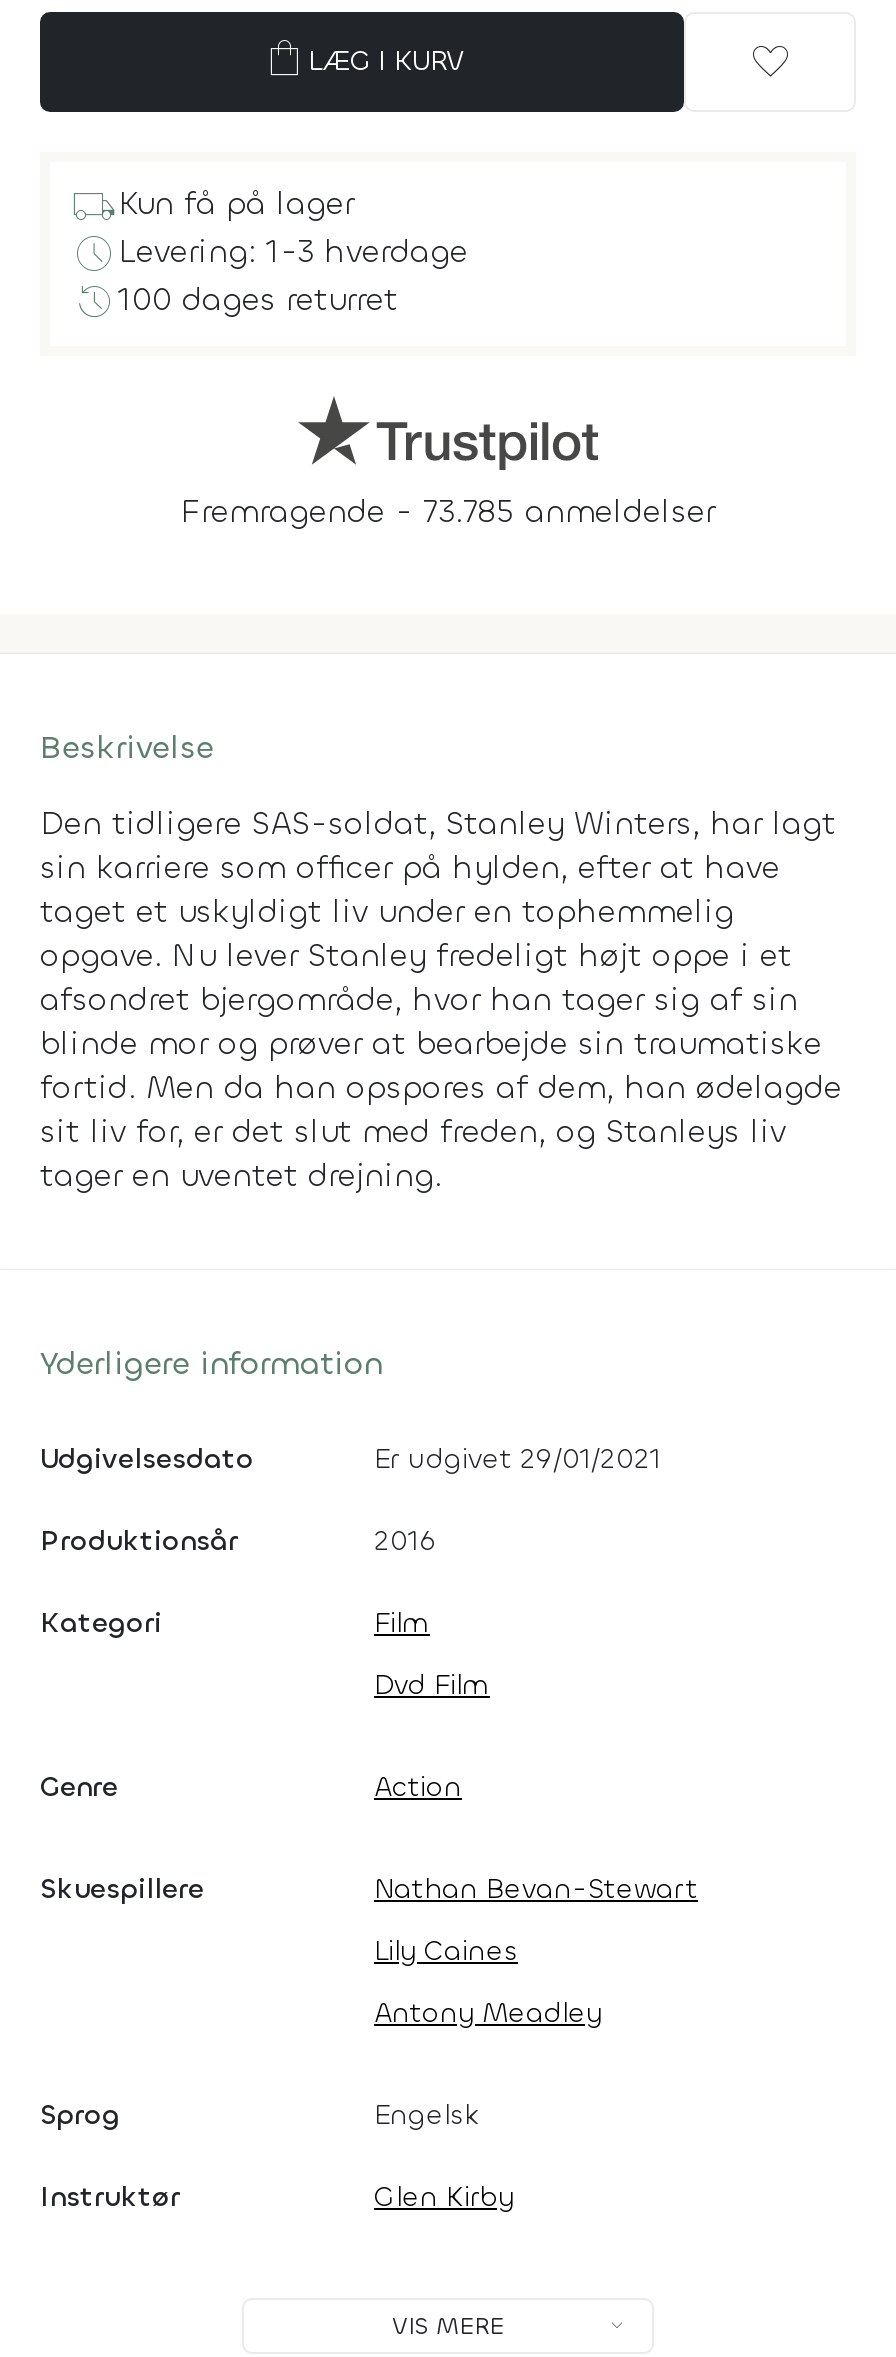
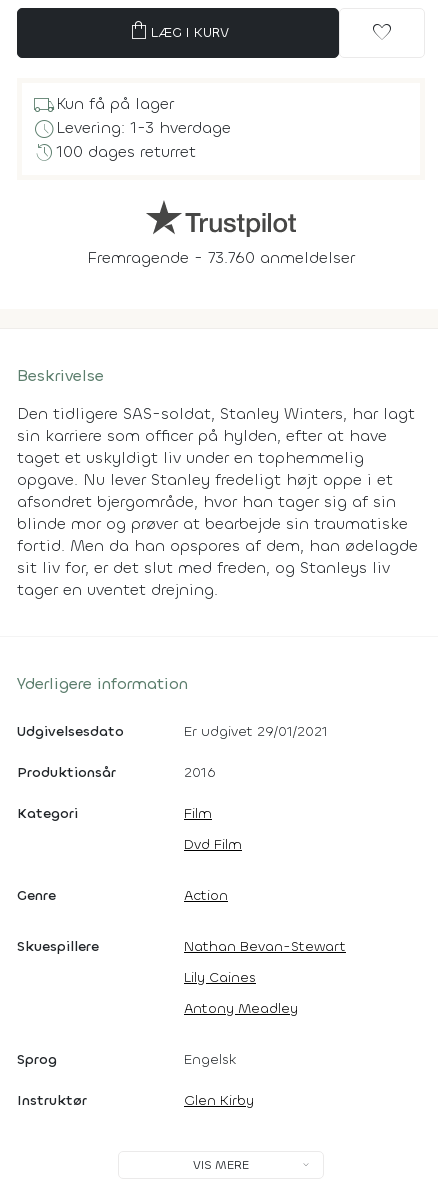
[181,490,715,532] Fremragende - 73.785 anmeldelser -> [87,247,355,268] Fremragende - 73.760 anmeldelser

